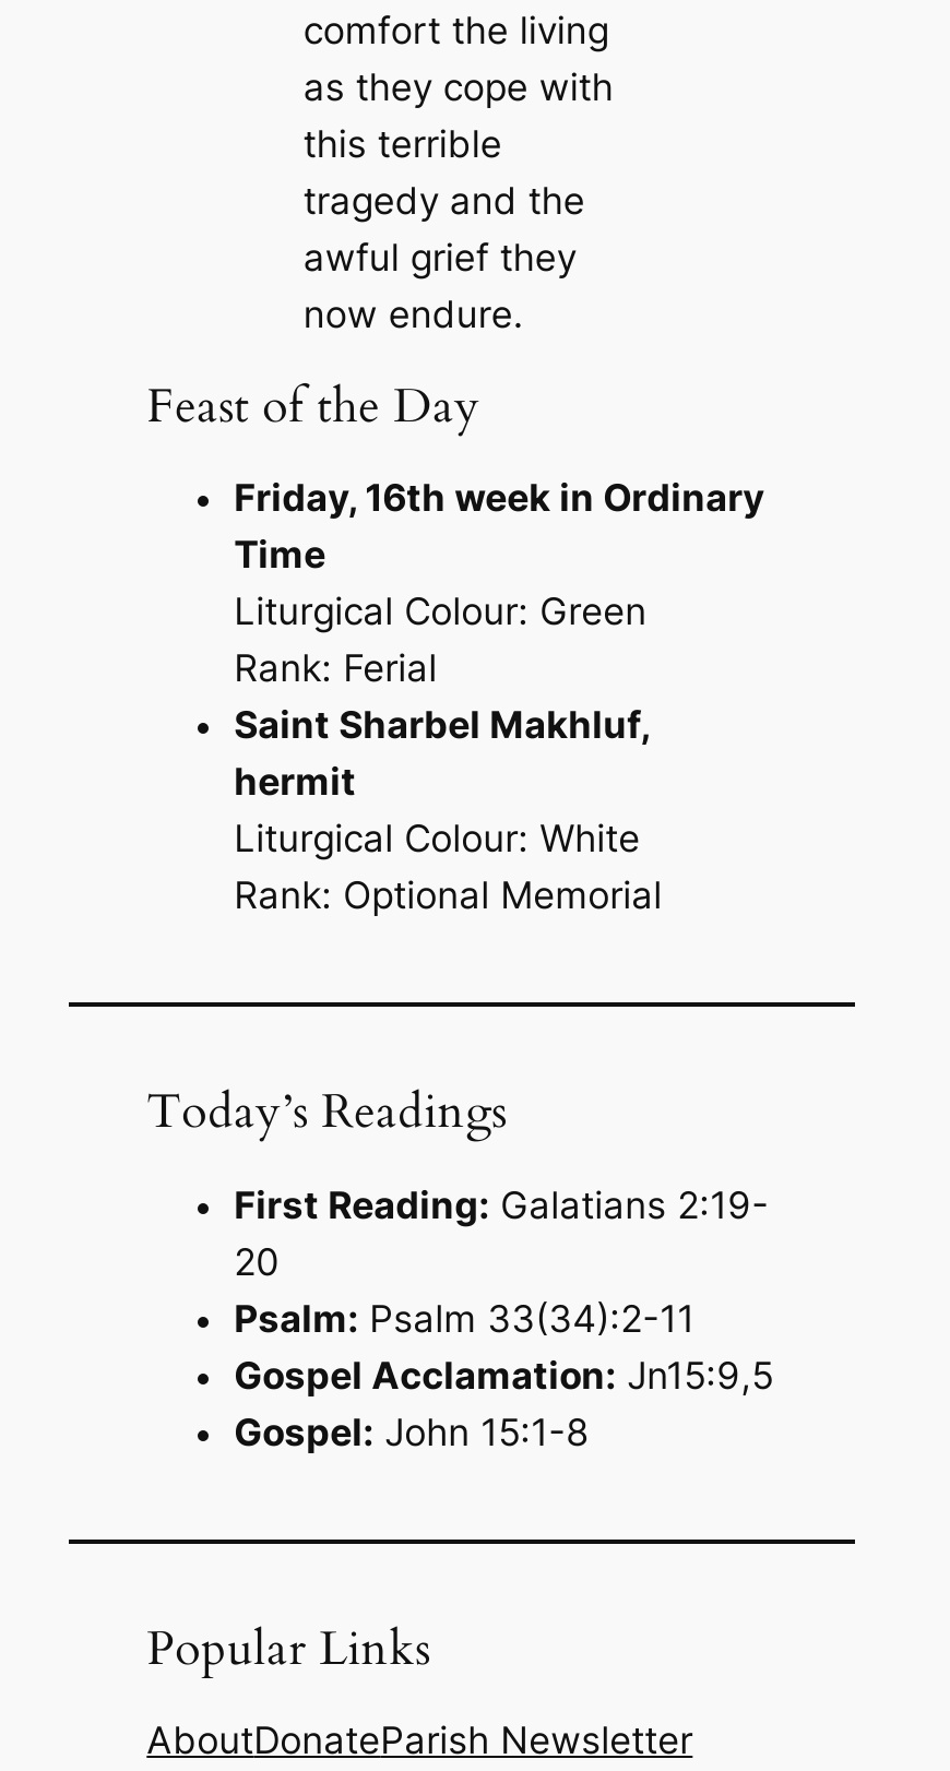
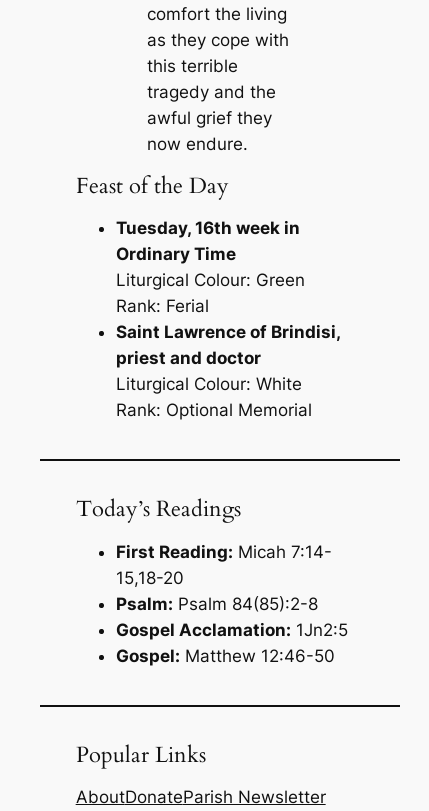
[234,477,765,578] Friday, 16th week in Ordinary | Time -> [116,218,300,264] Tuesday, 16th week in | Ordinary Time
[234,704,649,805] Saint Sharbel Makhluf, | hermit -> [116,322,340,368] Saint Lawrence of Brindisi, | priest and doctor
[234,1184,769,1228] First Reading: Galatians 2:19- -> [116,542,332,562] First Reading: Micah 7:14-
[234,1241,280,1285] 20 -> [116,568,184,588] 15,18-20
[234,1298,695,1341] Psalm: Psalm 33(34):2-11 -> [116,594,318,614] Psalm: Psalm 84(85):2-8
[234,1355,774,1398] Gospel Acclamation: Jn15:9,5 -> [116,620,348,640] Gospel Acclamation: 1Jn2:5
[234,1411,588,1455] Gospel: John 15:1-8 -> [116,646,335,666] Gospel: Matthew 12:46-50

